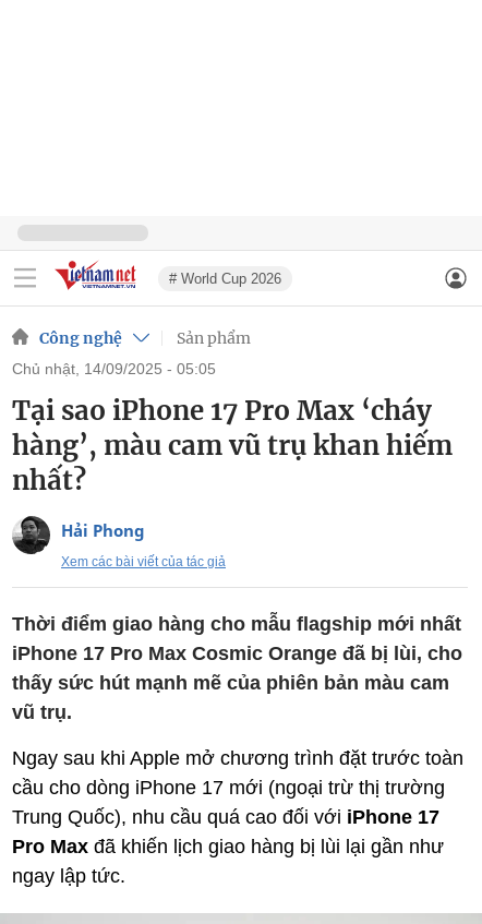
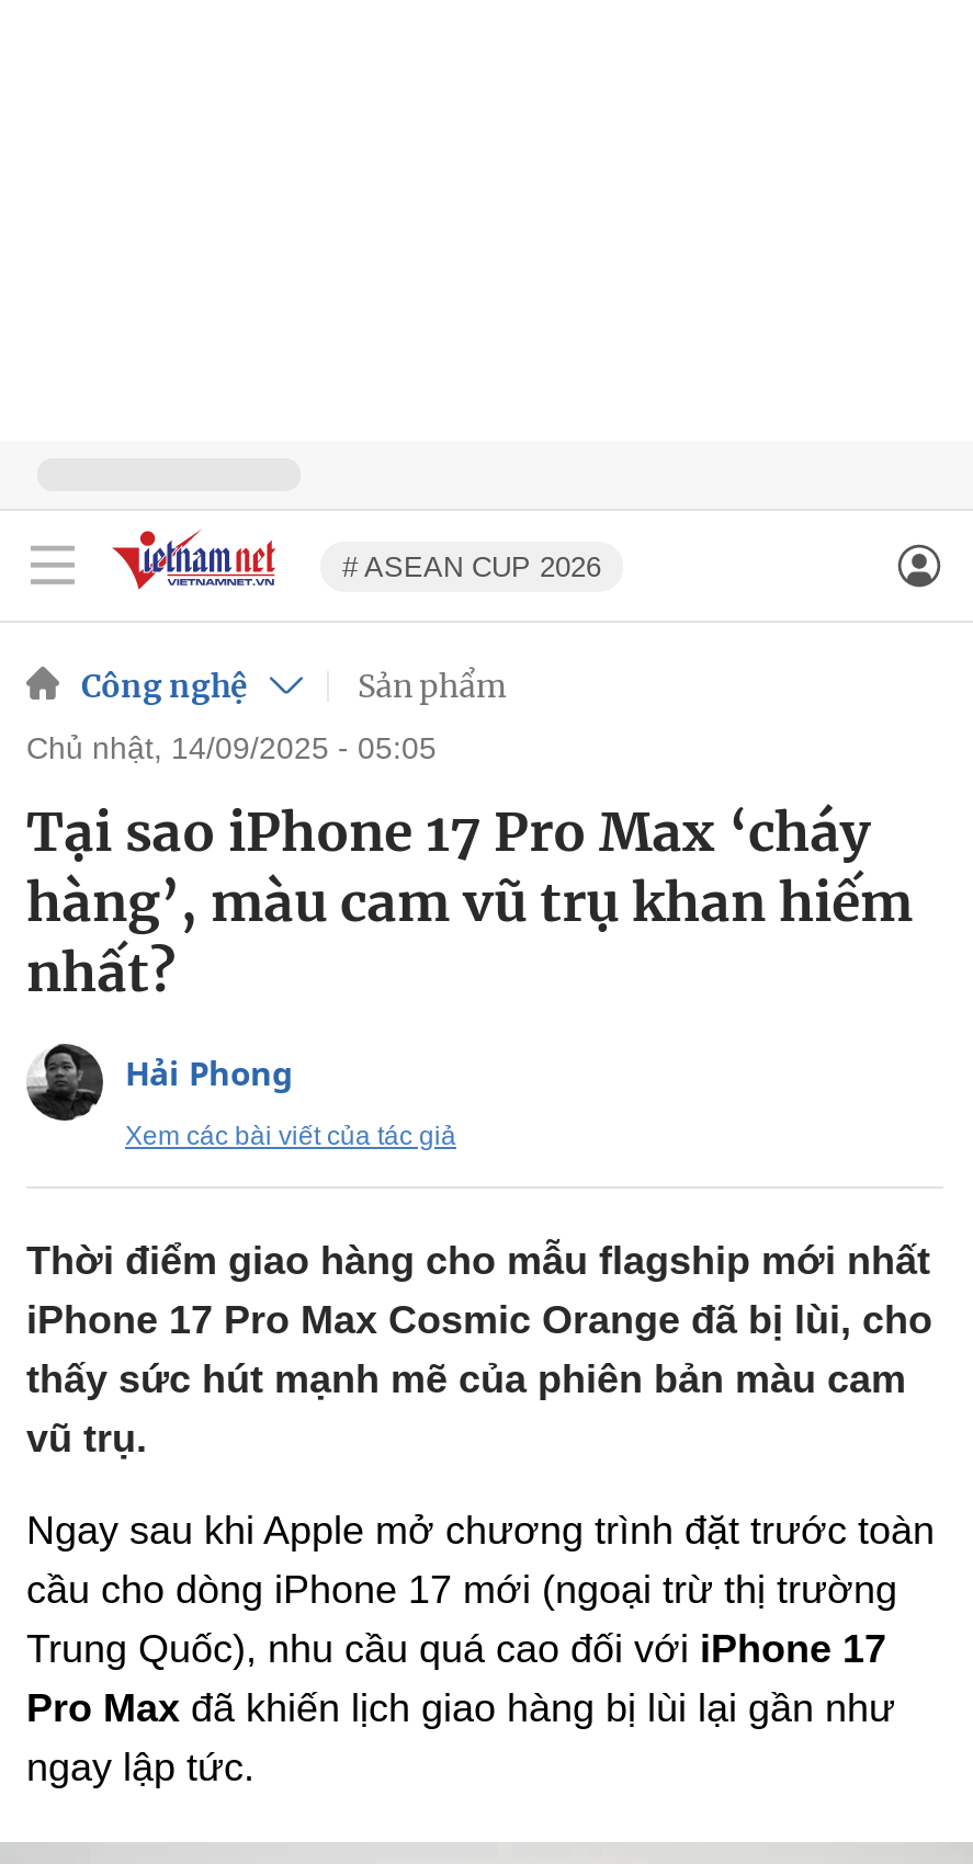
[169,270,281,286] # World Cup 2026 -> [342,549,601,582] # ASEAN CUP 2026

